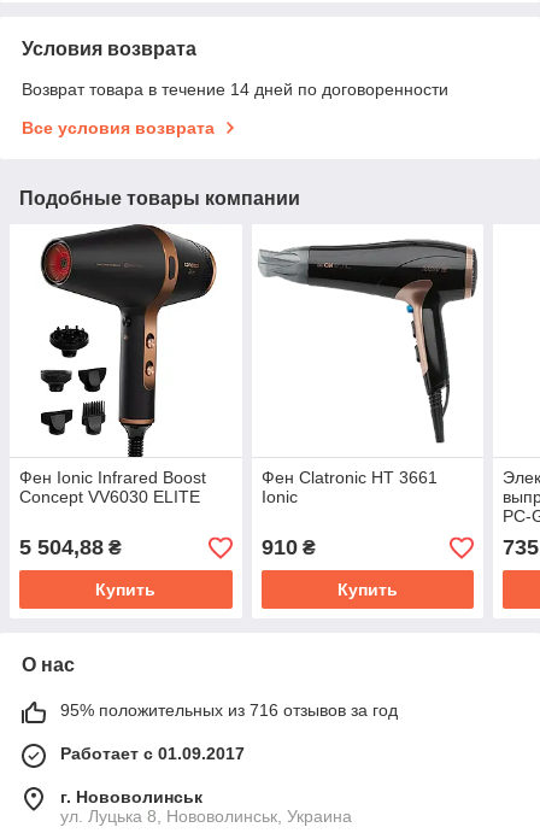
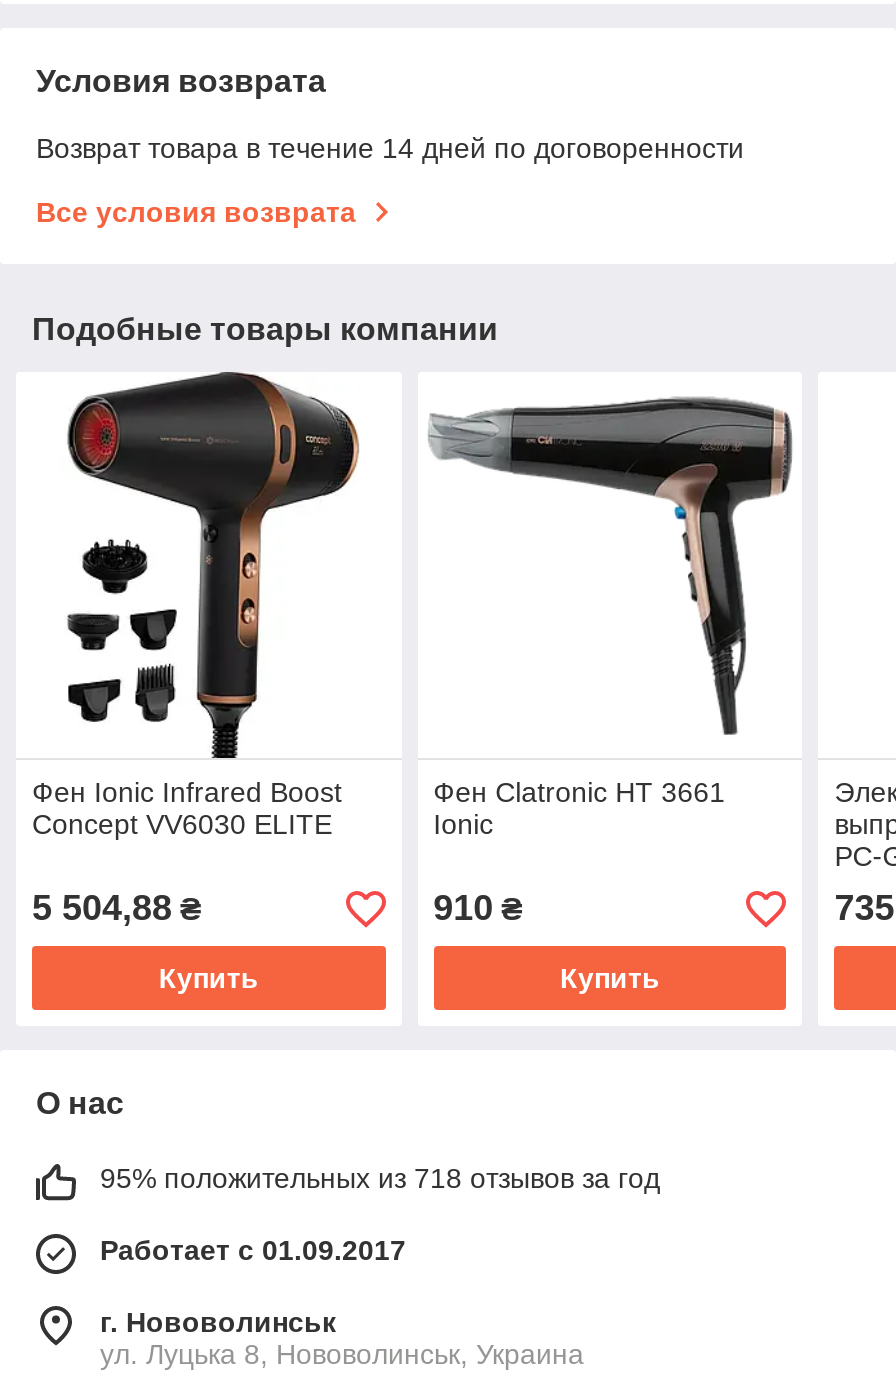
[60,700,398,720] 95% положительных из 716 отзывов за год -> [100,1162,660,1194] 95% положительных из 718 отзывов за год

